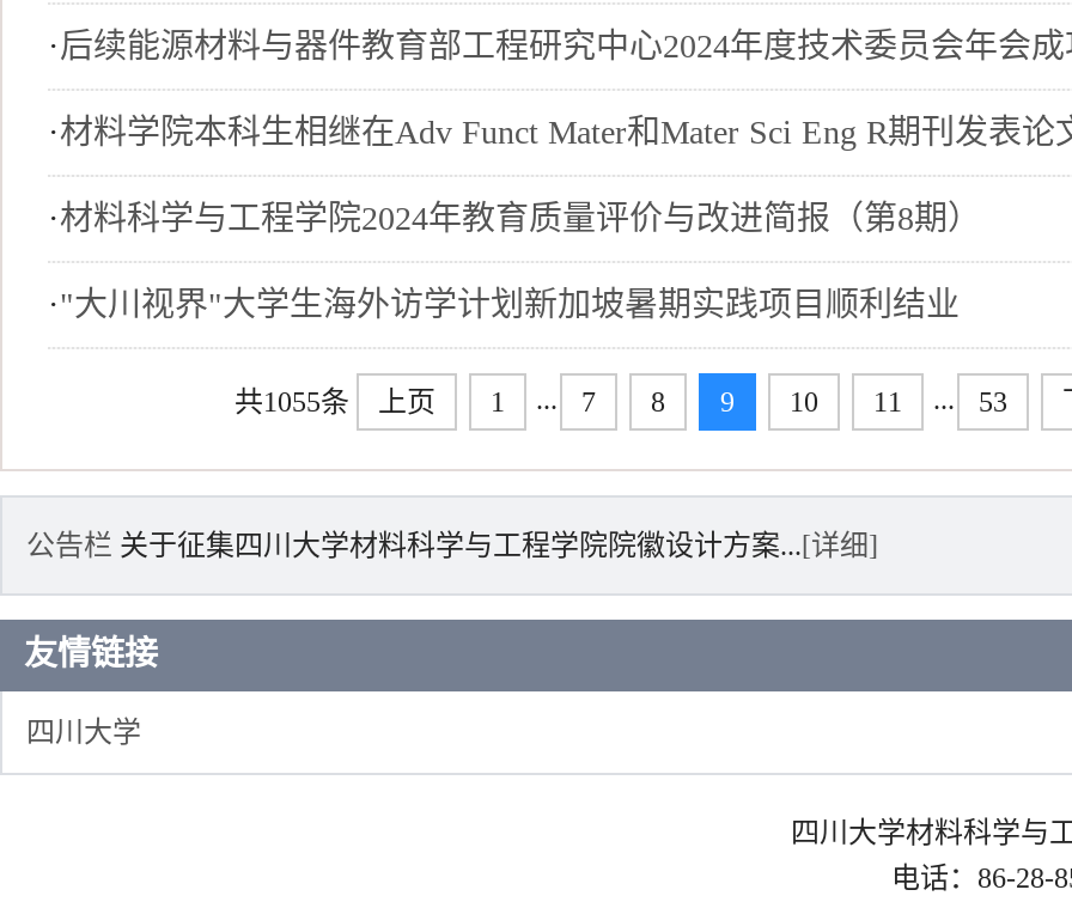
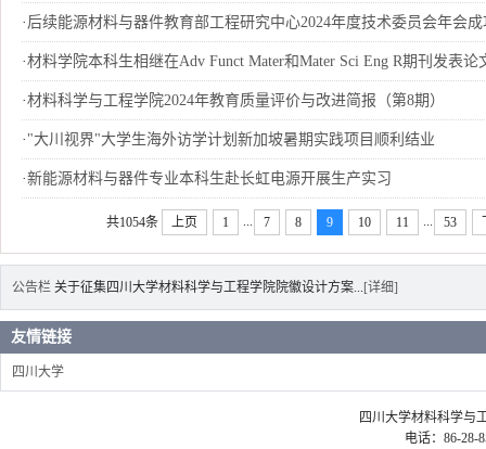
[234,385,349,419] 共1055条 -> [22,170,392,230] ·新能源材料与器件专业本科生赴长虹电源开展生产实习 | 共1054条

